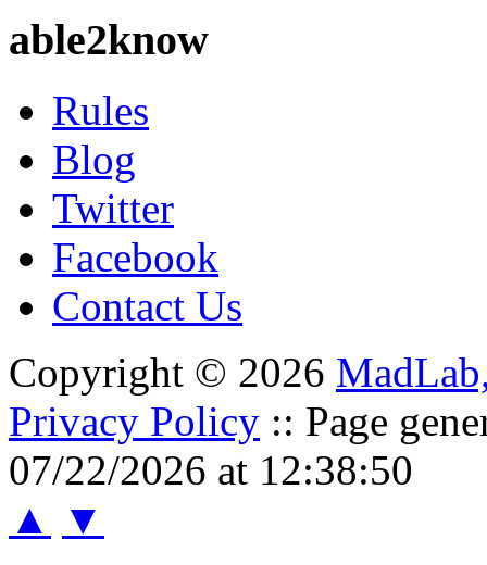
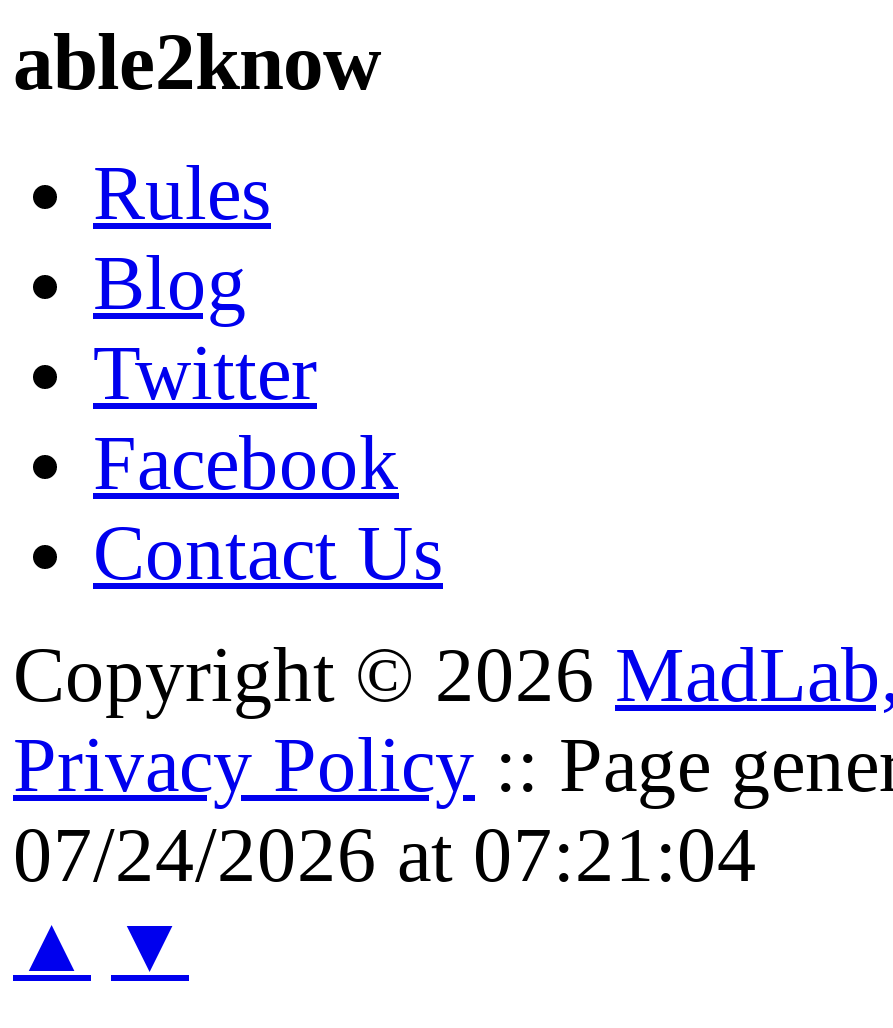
[9,447,413,493] 07/22/2026 at 12:38:50 -> [13,811,757,897] 07/24/2026 at 07:21:04

